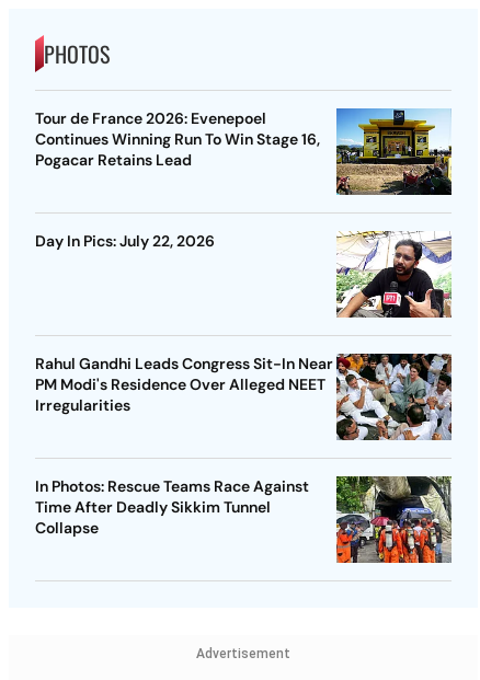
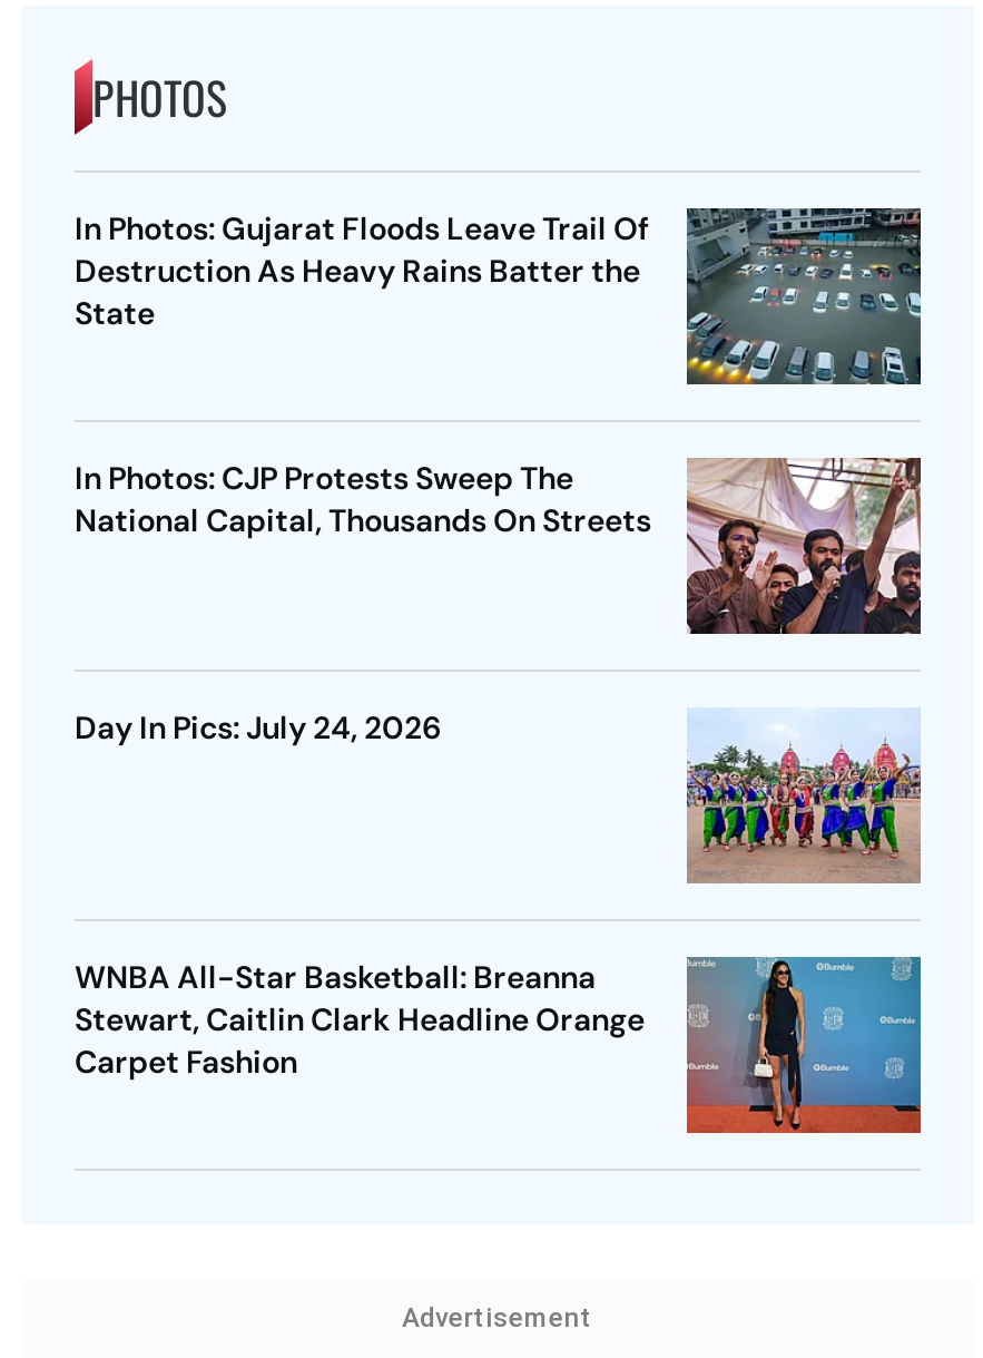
[35,107,452,195] [image] | Tour de France 2026: Evenepoel | Continues Winning Run To Win Stage 16, | Pogacar Retains Lead -> [75,206,923,387] [image] | In Photos: Gujarat Floods Leave Trail Of | Destruction As Heavy Rains Batter the | State
[35,231,215,250] Day In Pics: July 22, 2026 -> [75,457,651,540] In Photos: CJP Protests Sweep The | National Capital, Thousands On Streets
[336,230,452,319] [image] -> [685,456,923,636] [image]
[35,353,333,415] Rahul Gandhi Leads Congress Sit-In Near | PM Modi's Residence Over Alleged NEET | Irregularities -> [75,707,442,747] Day In Pics: July 24, 2026
[336,353,453,440] [image] -> [687,707,921,883] [image]
[35,475,453,564] [image] | In Photos: Rescue Teams Race Against | Time After Deadly Sikkim Tunnel | Collapse -> [75,955,923,1135] [image] | WNBA All-Star Basketball: Breanna | Stewart, Caitlin Clark Headline Orange | Carpet Fashion

